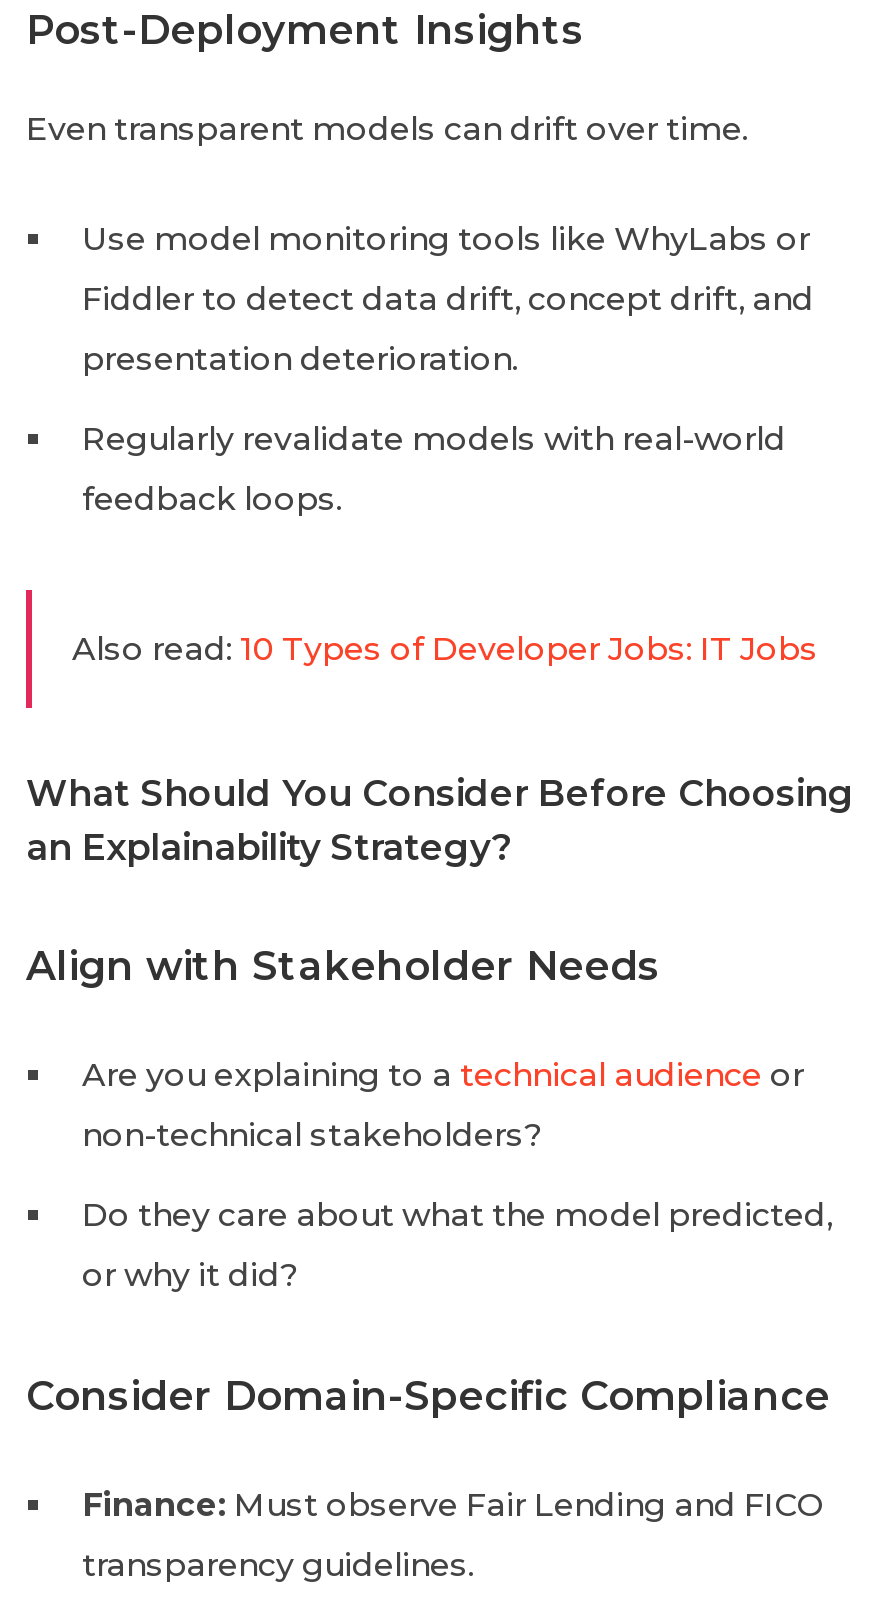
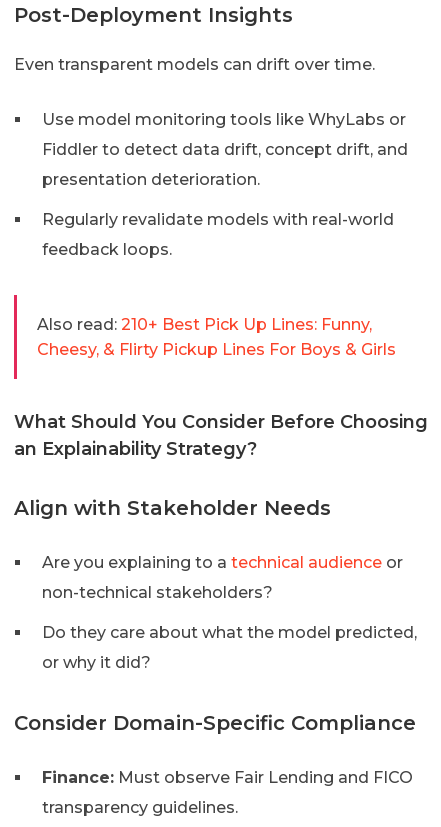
[72,630,818,668] Also read: 10 Types of Developer Jobs: IT Jobs -> [37,315,396,359] Also read: 210+ Best Pick Up Lines: Funny, | Cheesy, & Flirty Pickup Lines For Boys & Girls

